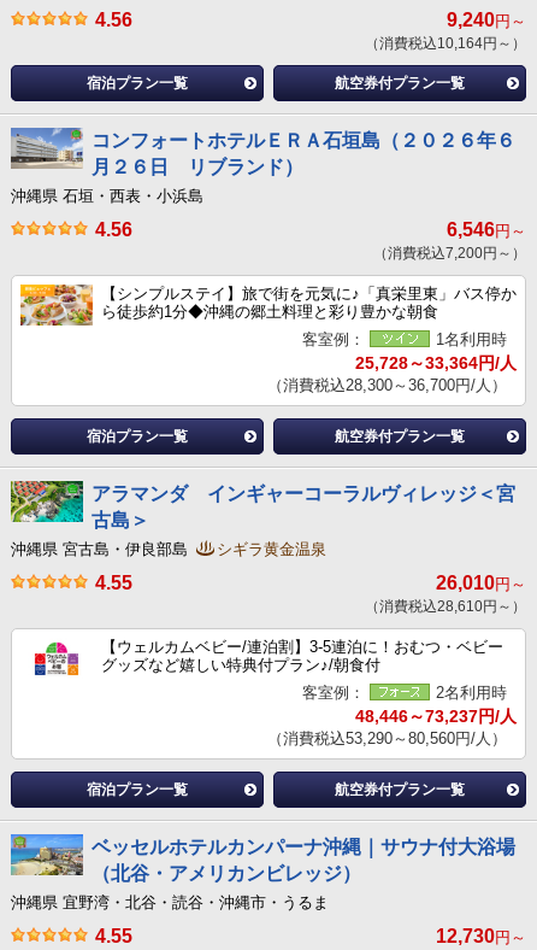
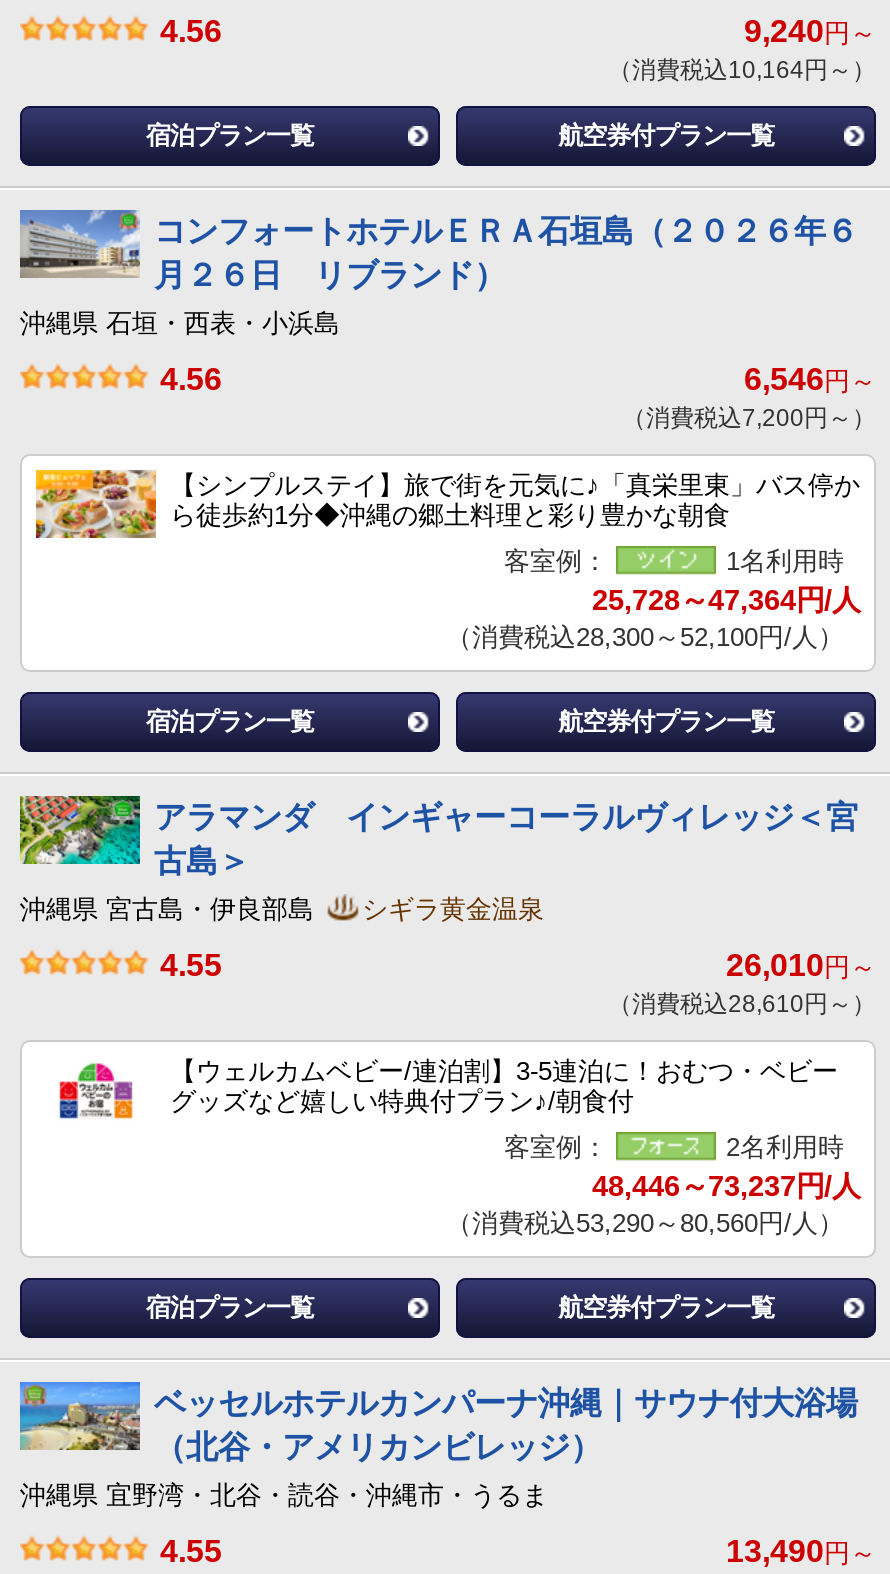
[355,353,517,373] 25,728～33,364円/人 -> [592,584,860,616] 25,728～47,364円/人
[267,376,507,394] （消費税込28,300～36,700円/人） -> [446,622,844,652] （消費税込28,300～52,100円/人）
[436,926,526,946] 12,730円～ -> [726,1534,876,1568] 13,490円～

